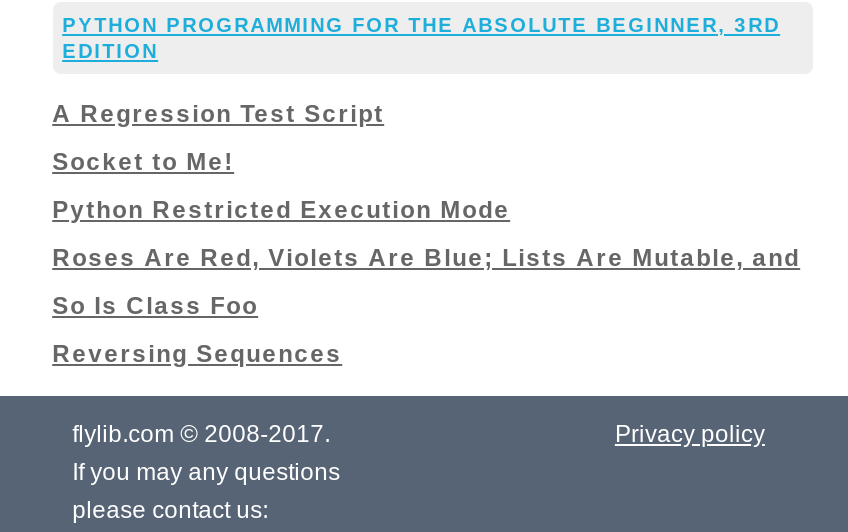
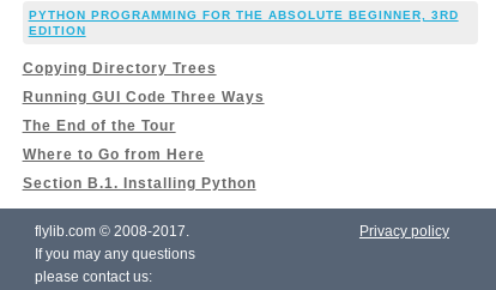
[52,101,800,369] A Regression Test Script | Socket to Me! | Python Restricted Execution Mode | Roses Are Red, Violets Are Blue; Lists Are Mutable, and | So Is Class Foo | Reversing Sequences -> [22,60,264,192] Copying Directory Trees | Running GUI Code Three Ways | The End of the Tour | Where to Go from Here | Section B.1. Installing Python

